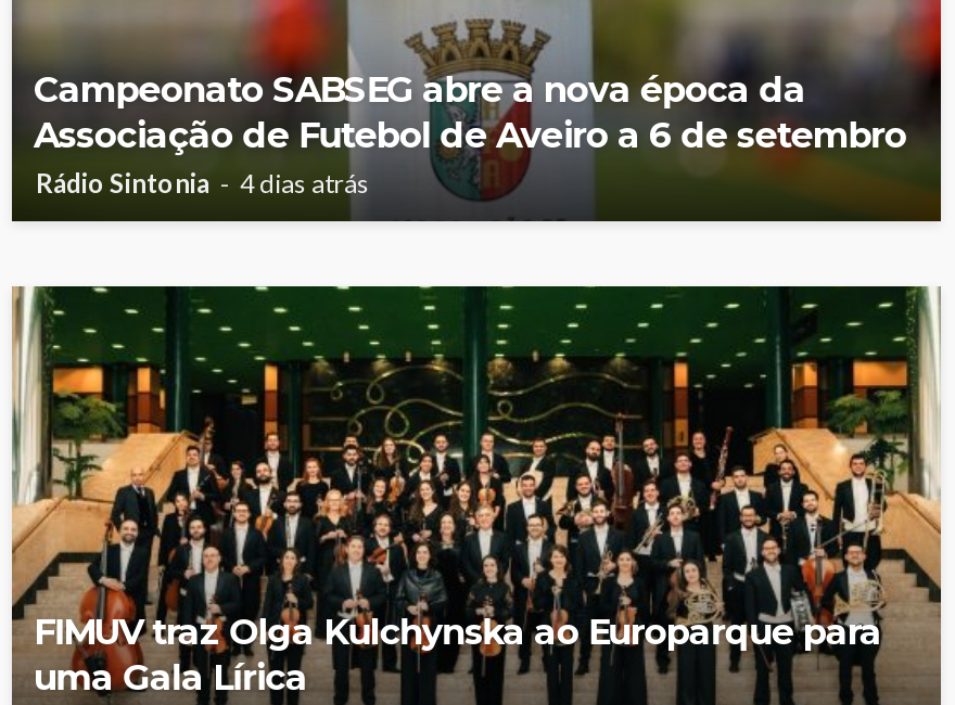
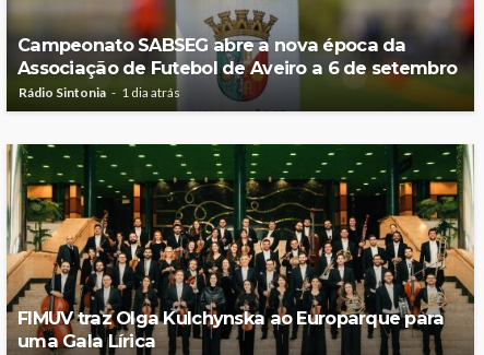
[36,167,370,200] Rádio Sintonia 4 dias atrás -> [19,84,180,100] Rádio Sintonia 1 dia atrás

